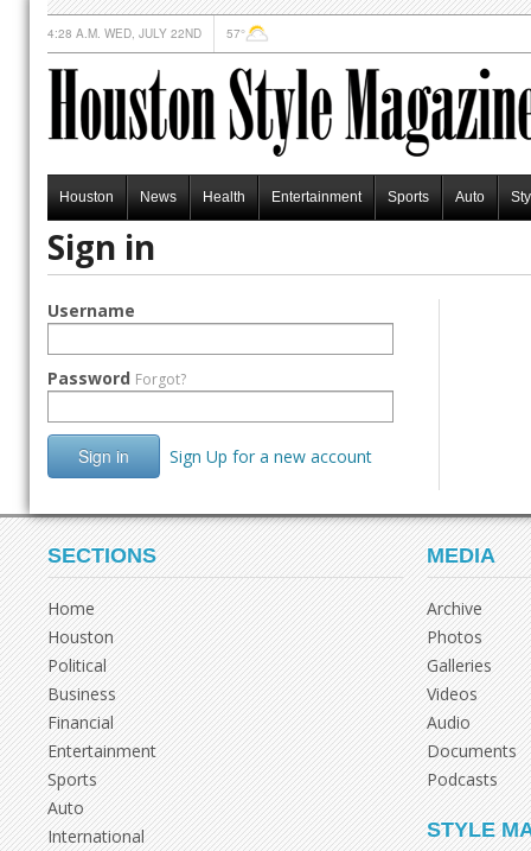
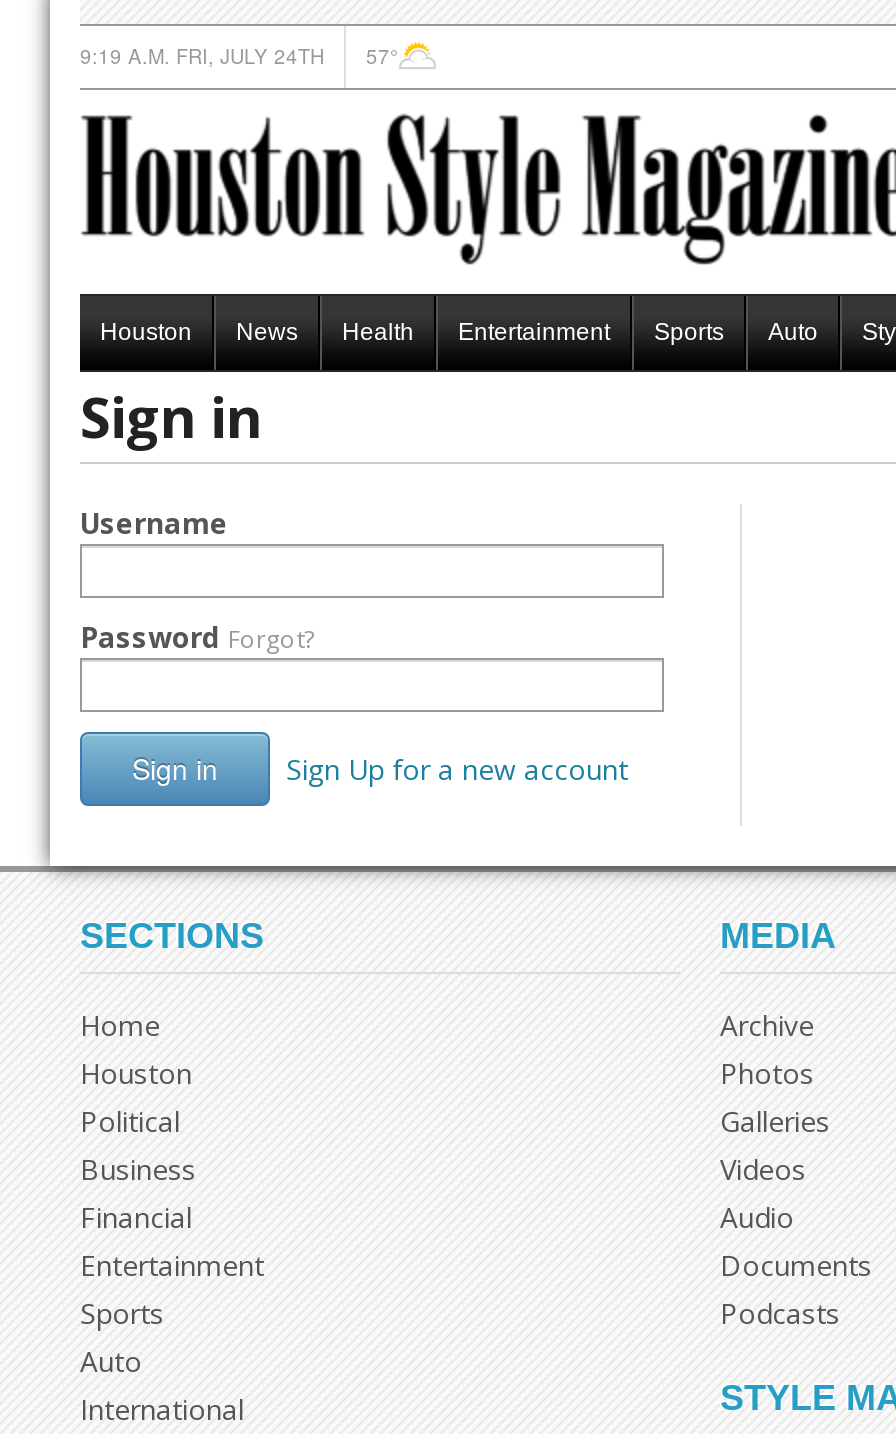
[47,25,245,42] 4:28 A.M. WED, JULY 22ND 57° -> [80,42,398,70] 9:19 A.M. FRI, JULY 24TH 57°

